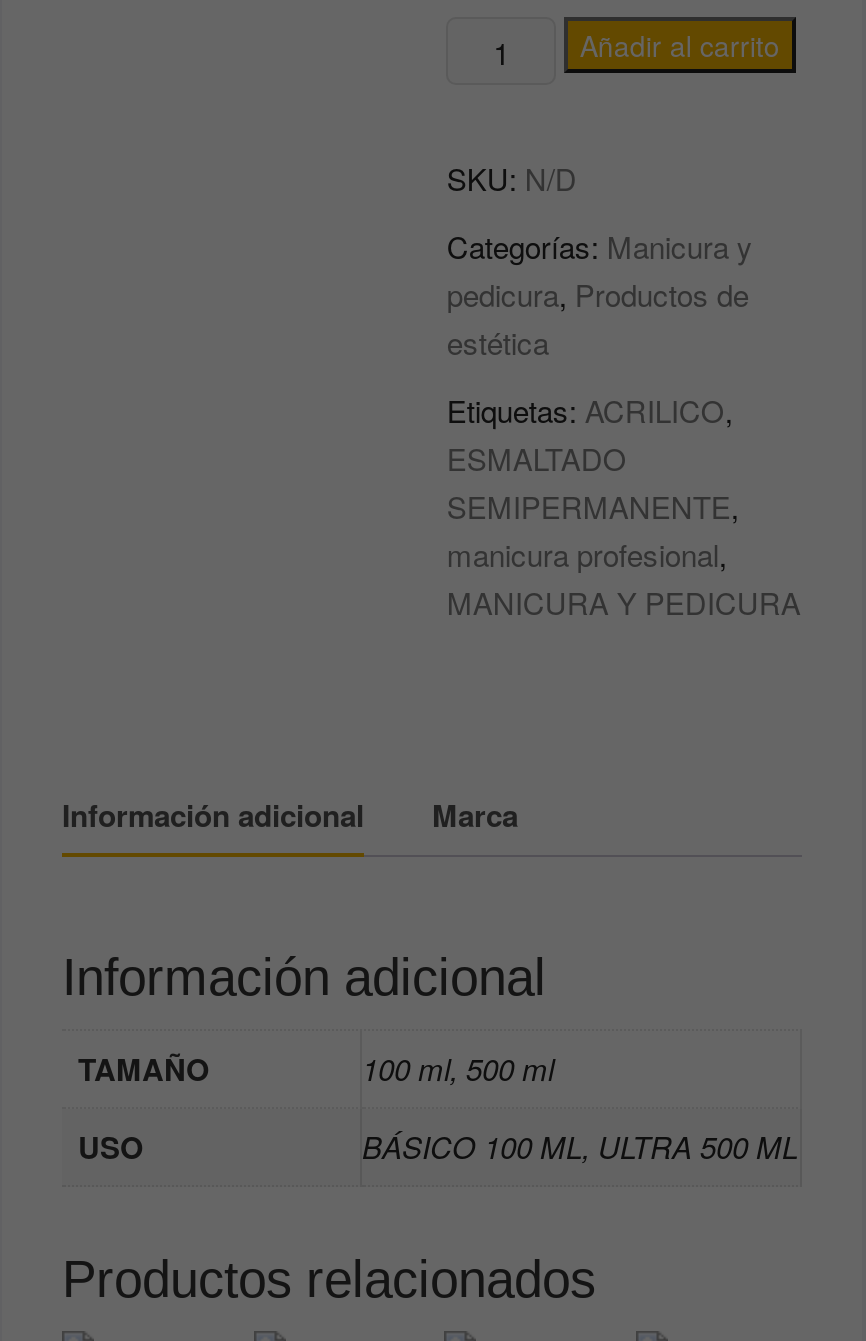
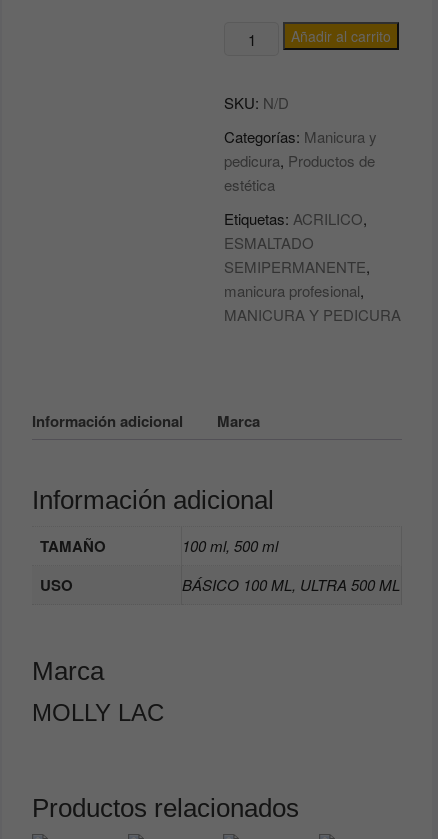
none -> [32,656,164,726] Marca | MOLLY LAC

